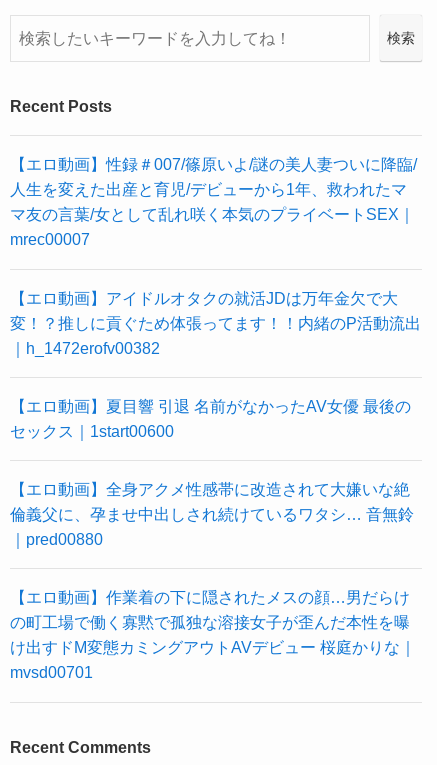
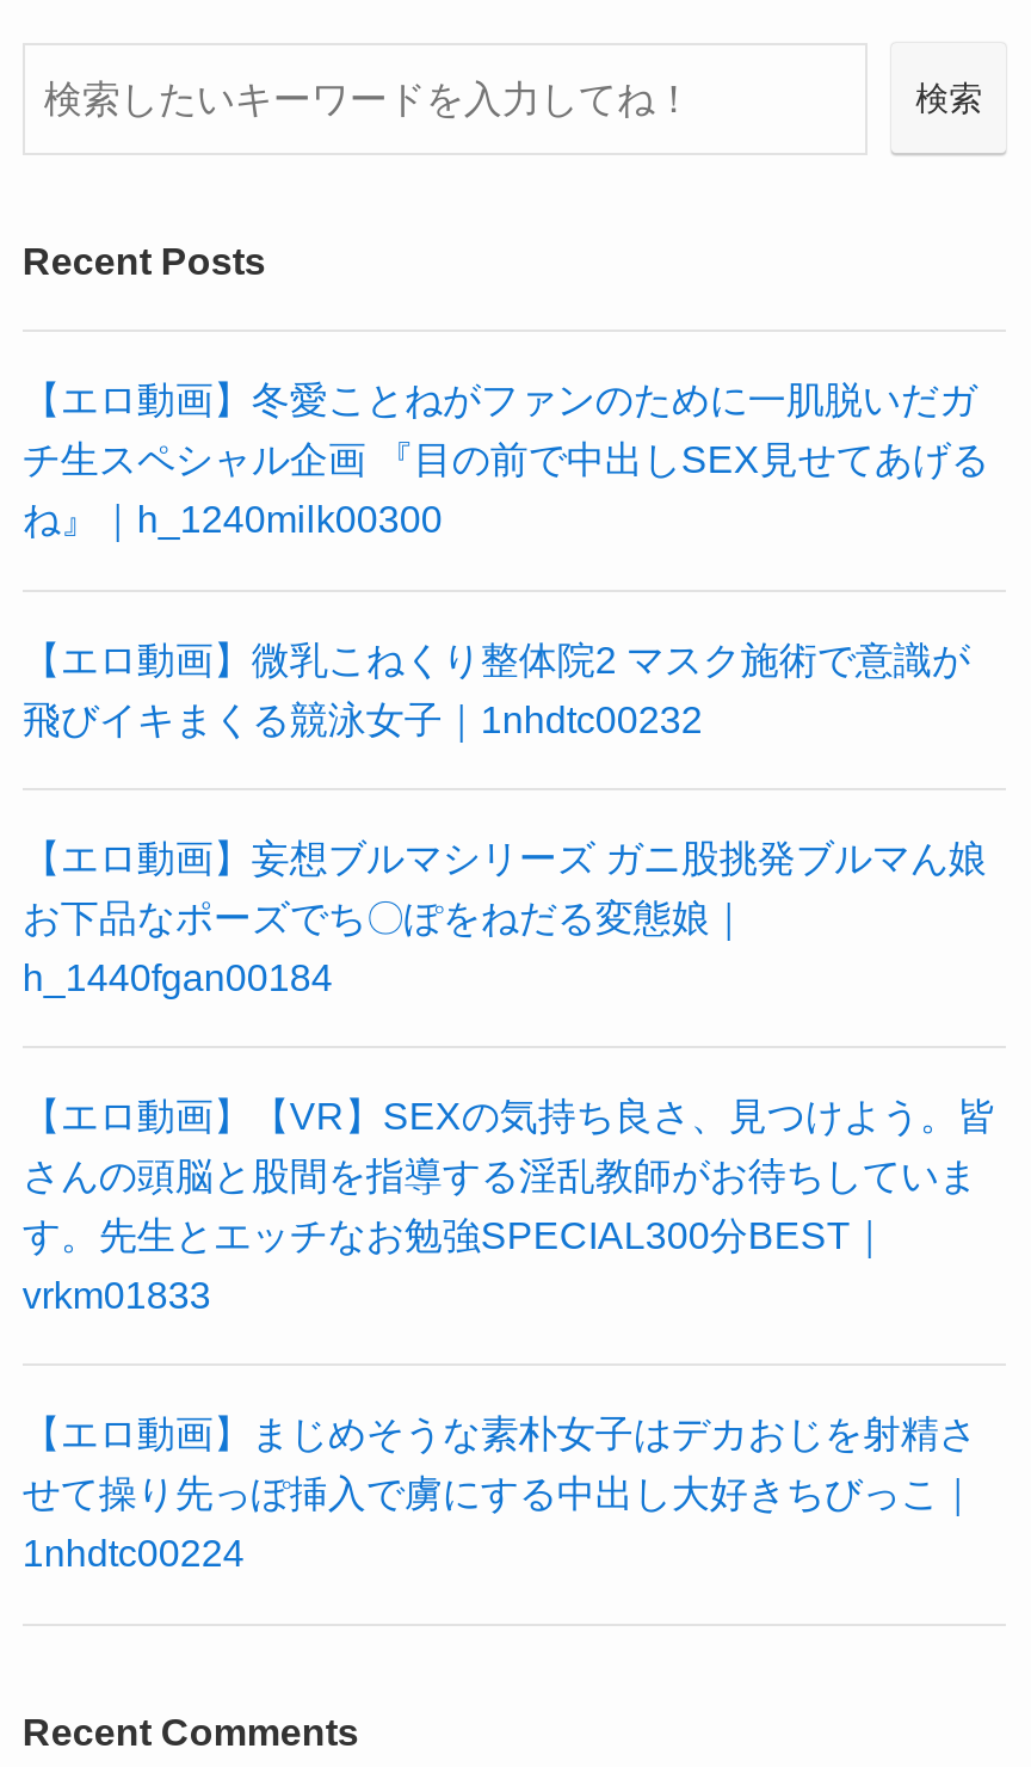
[10,155,417,248] 【エロ動画】性録＃007/篠原いよ/謎の美人妻ついに降臨/ | 人生を変えた出産と育児/デビューから1年、救われたマ | マ友の言葉/女として乱れ咲く本気のプライベートSEX｜ | mrec00007 -> [22,378,989,541] 【エロ動画】冬愛ことねがファンのために一肌脱いだガ | チ生スペシャル企画 『目の前で中出しSEX見せてあげる | ね』｜h_1240milk00300
[10,289,421,357] 【エロ動画】アイドルオタクの就活JDは万年金欠で大 | 変！？推しに貢ぐため体張ってます！！内緒のP活動流出 | ｜h_1472erofv00382 -> [22,637,970,740] 【エロ動画】微乳こねくり整体院2 マスク施術で意識が | 飛びイキまくる競泳女子｜1nhdtc00232
[10,397,411,440] 【エロ動画】夏目響 引退 名前がなかったAV女優 最後の | セックス｜1start00600 -> [22,836,987,998] 【エロ動画】妄想ブルマシリーズ ガニ股挑発ブルマん娘 | お下品なポーズでち〇ぽをねだる変態娘｜ | h_1440fgan00184
[10,480,414,548] 【エロ動画】全身アクメ性感帯に改造されて大嫌いな絶 | 倫義父に、孕ませ中出しされ続けているワタシ… 音無鈴 | ｜pred00880 -> [22,1094,996,1316] 【エロ動画】【VR】SEXの気持ち良さ、見つけよう。皆 | さんの頭脳と股間を指導する淫乱教師がお待ちしていま | す。先生とエッチなお勉強SPECIAL300分BEST｜ | vrkm01833
[10,588,416,681] 【エロ動画】作業着の下に隠されたメスの顔…男だらけ | の町工場で働く寡黙で孤独な溶接女子が歪んだ本性を曝 | け出すドM変態カミングアウトAVデビュー 桜庭かりな｜ | mvsd00701 -> [22,1412,977,1575] 【エロ動画】まじめそうな素朴女子はデカおじを射精さ | せて操り先っぽ挿入で虜にする中出し大好きちびっこ｜ | 1nhdtc00224

